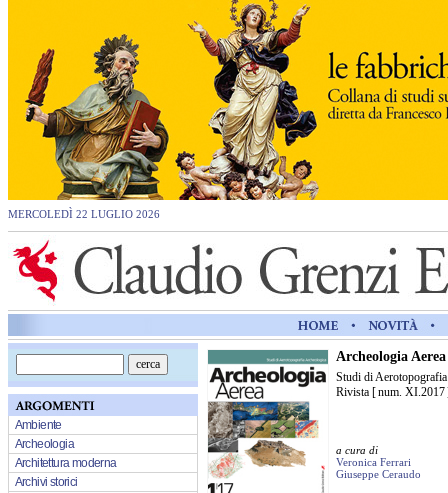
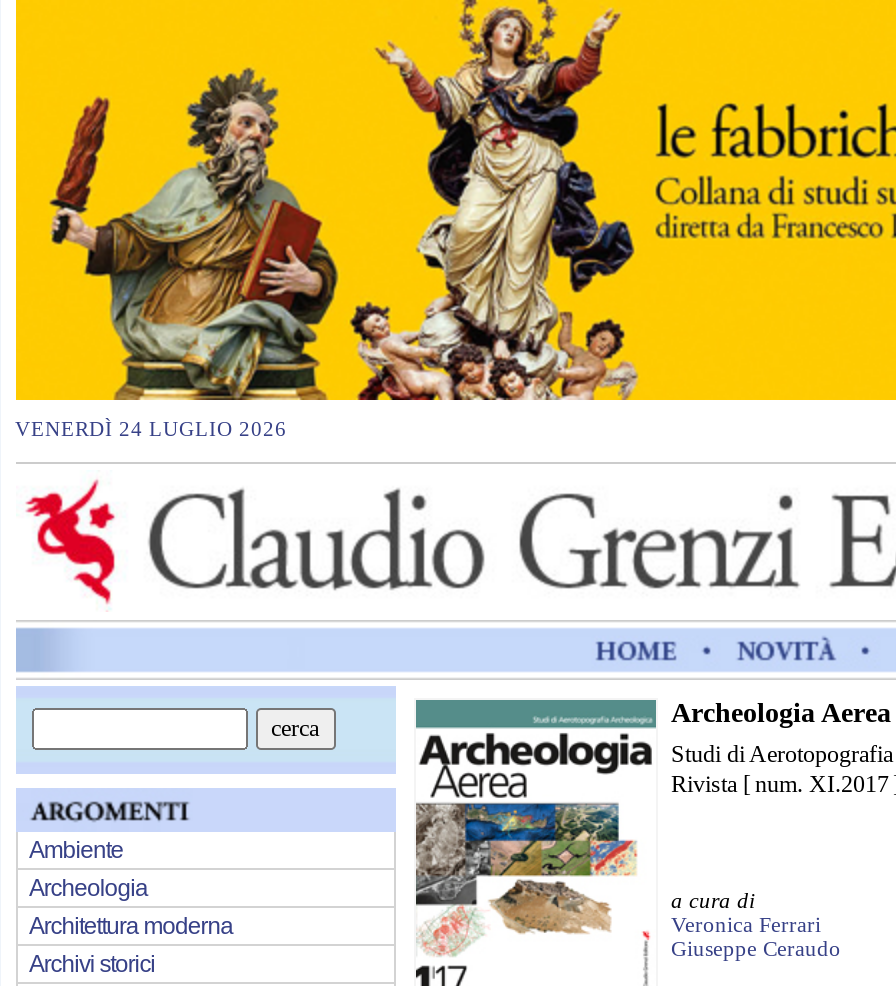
[7,209,159,220] MERCOLEDÌ 22 LUGLIO 2026 -> [15,419,287,441] VENERDÌ 24 LUGLIO 2026

